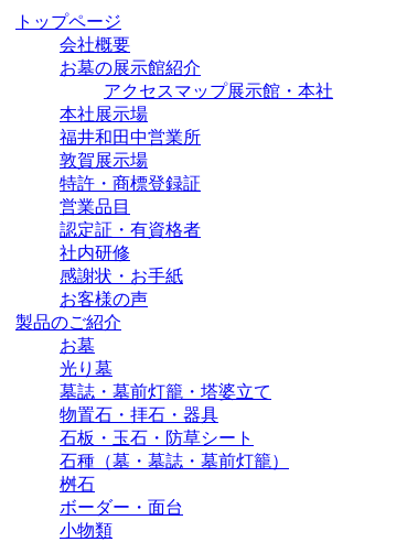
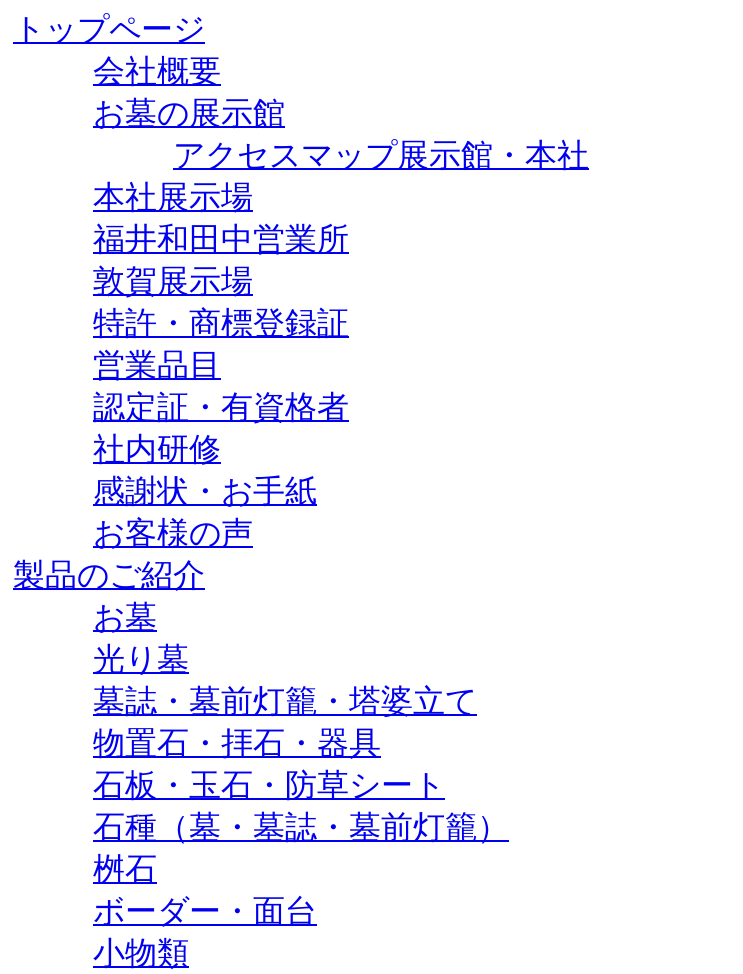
[60,58,201,77] お墓の展示館紹介 -> [93,95,285,129] お墓の展示館

